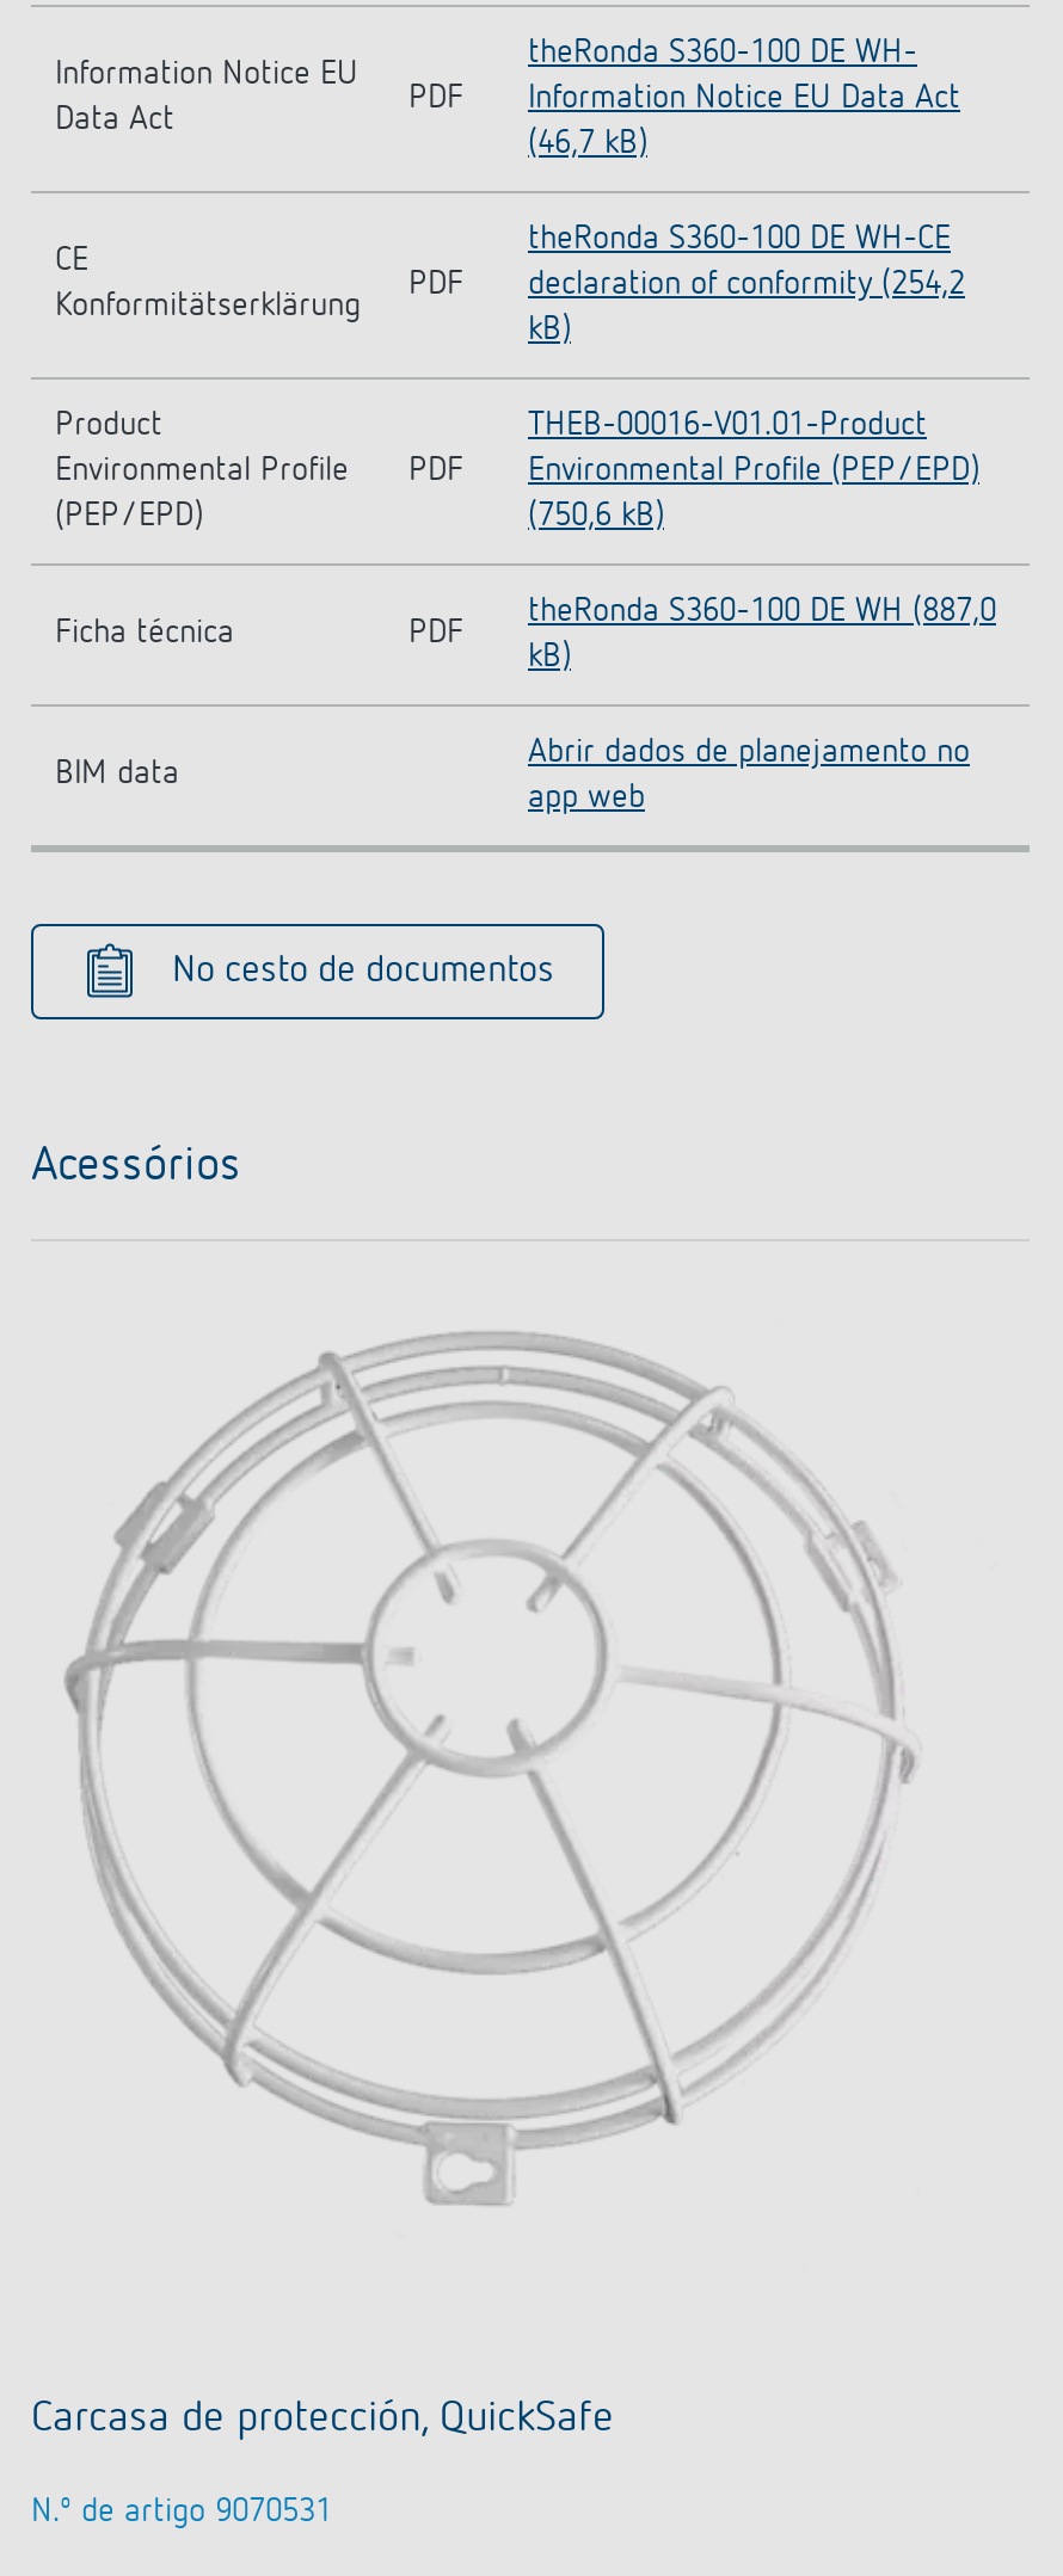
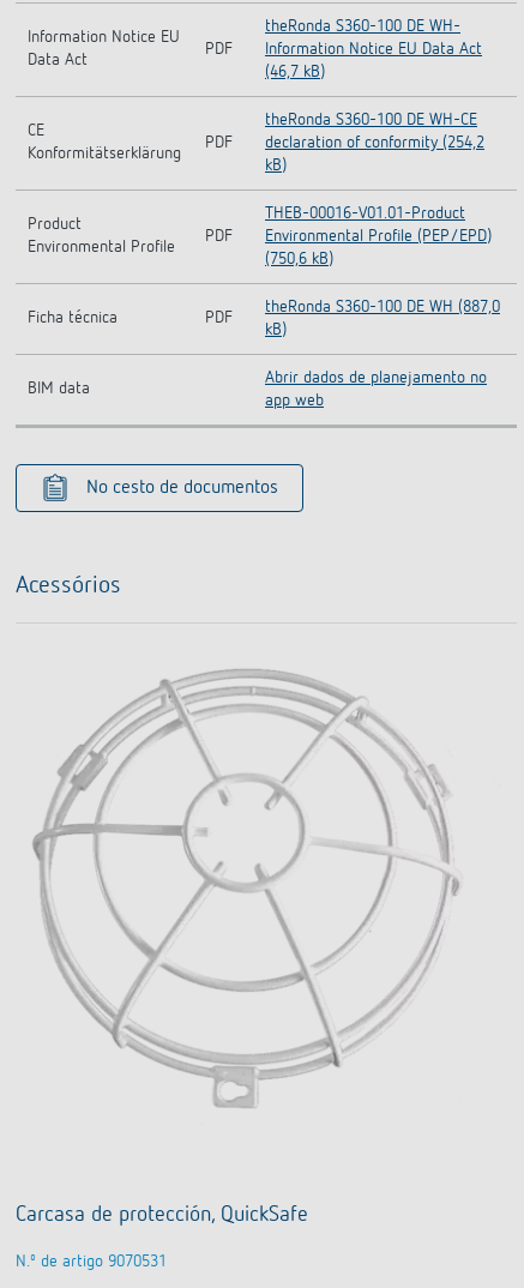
[55,498,203,532] (PEP/EPD) -> none

